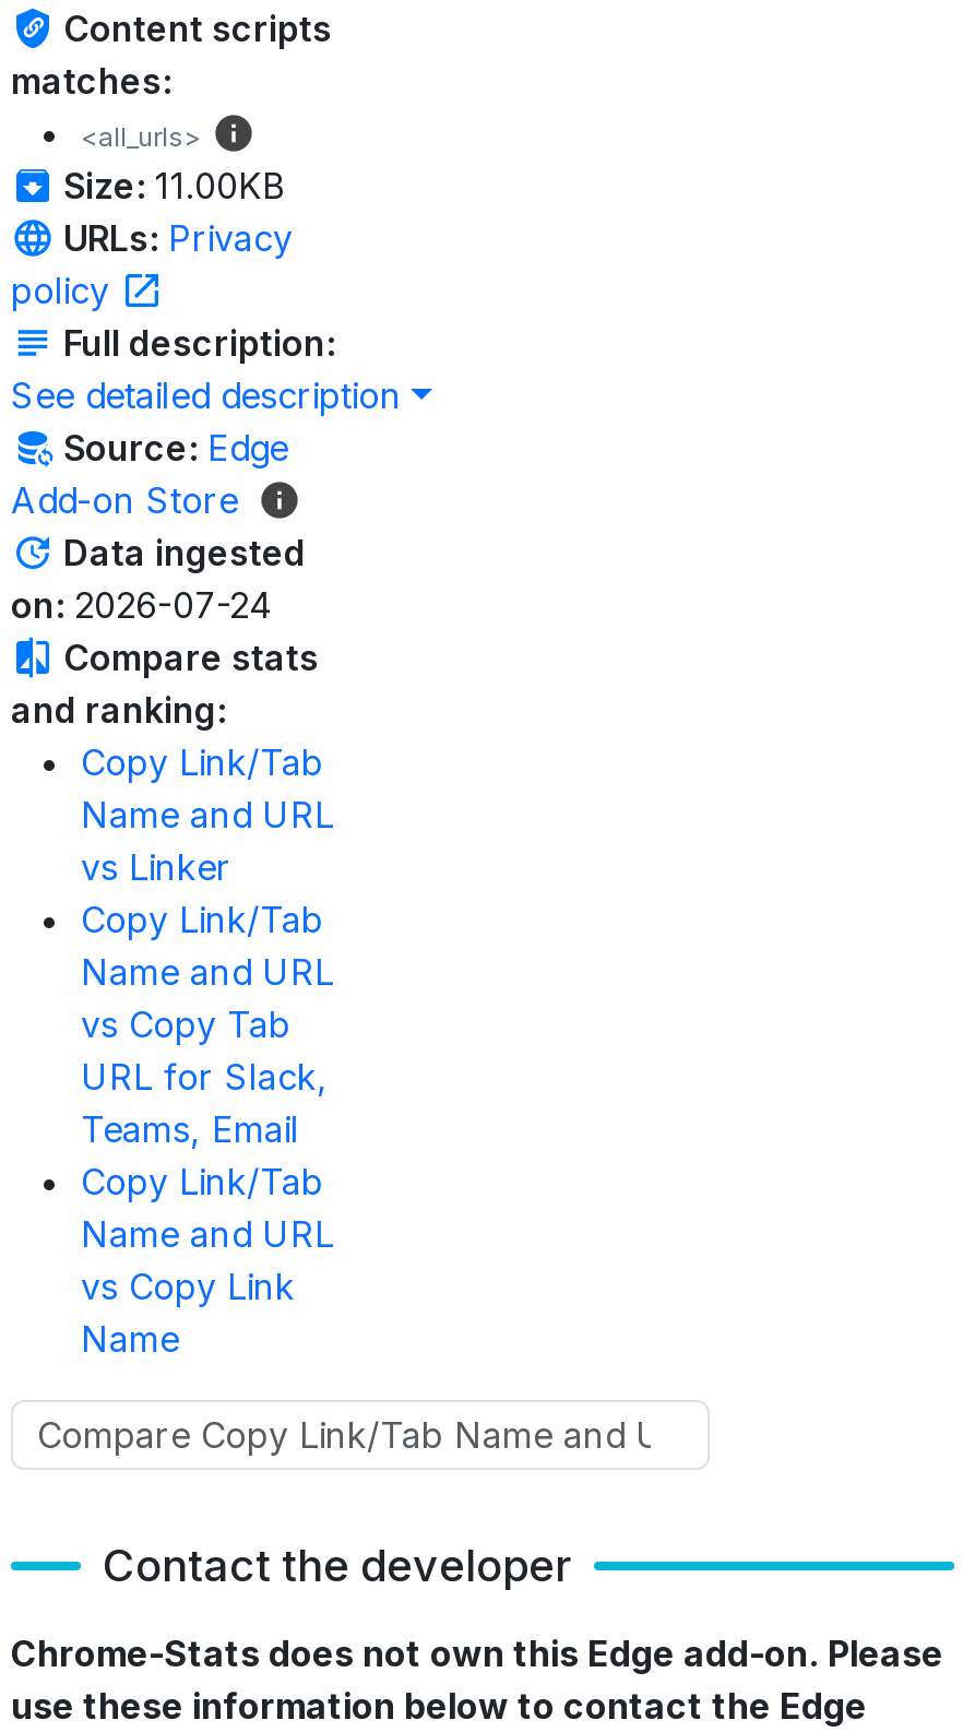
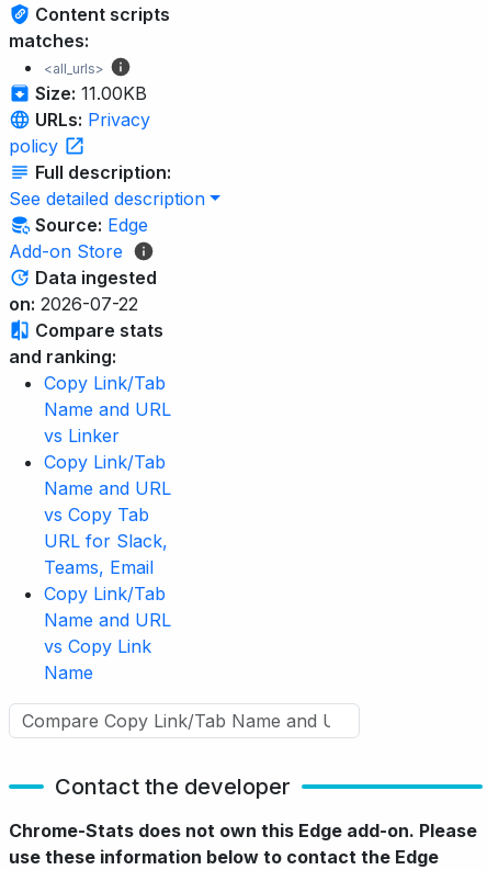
[11,583,273,626] on: 2026-07-24 -> [9,293,138,315] on: 2026-07-22

